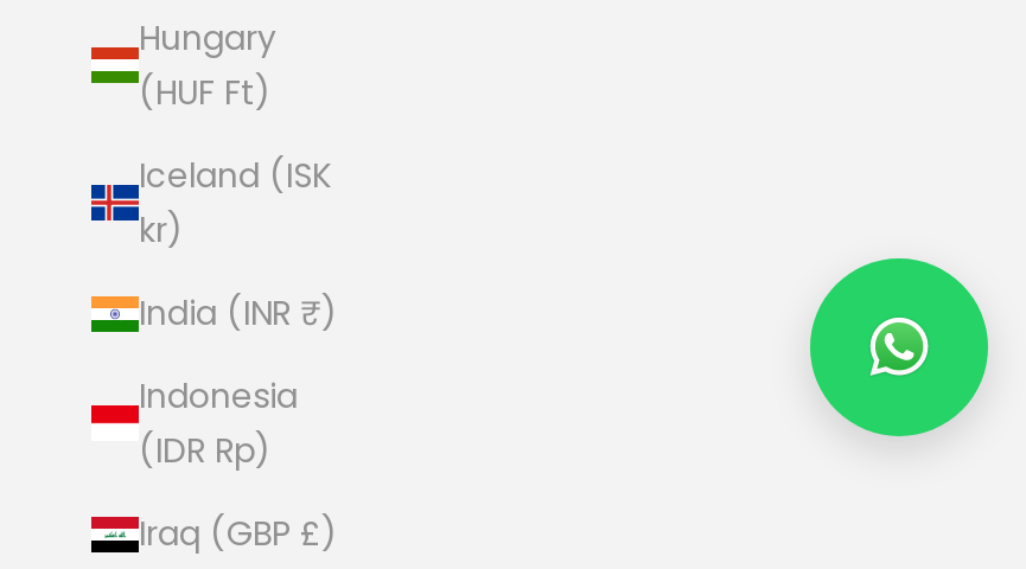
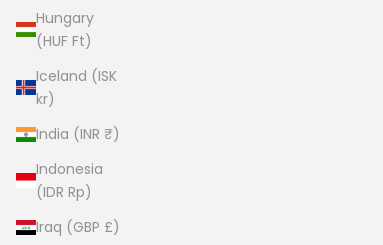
[808,256,990,441] [image] -> none

